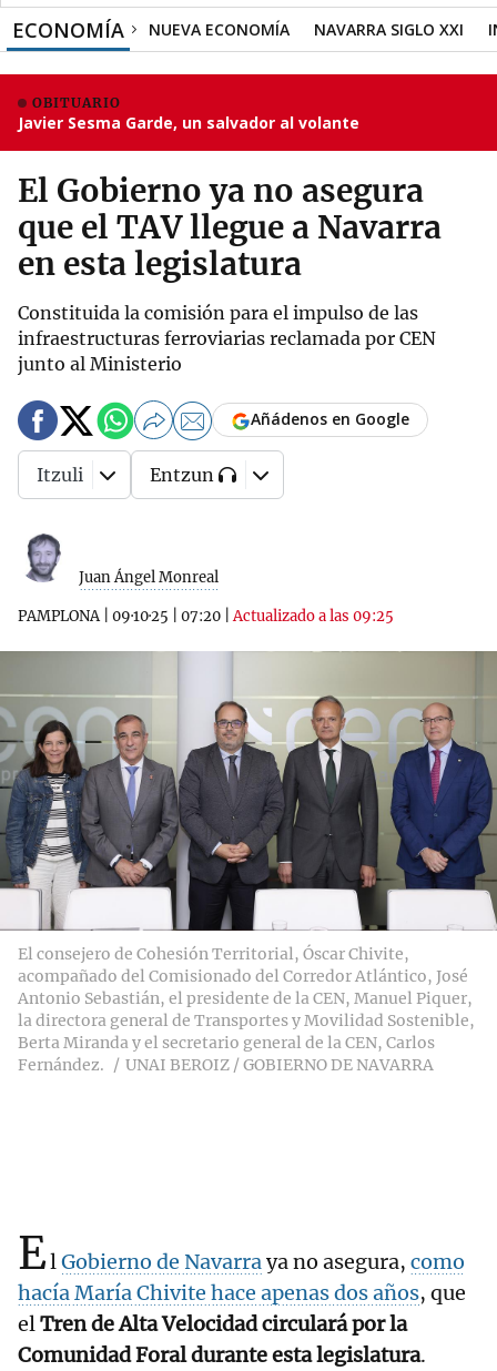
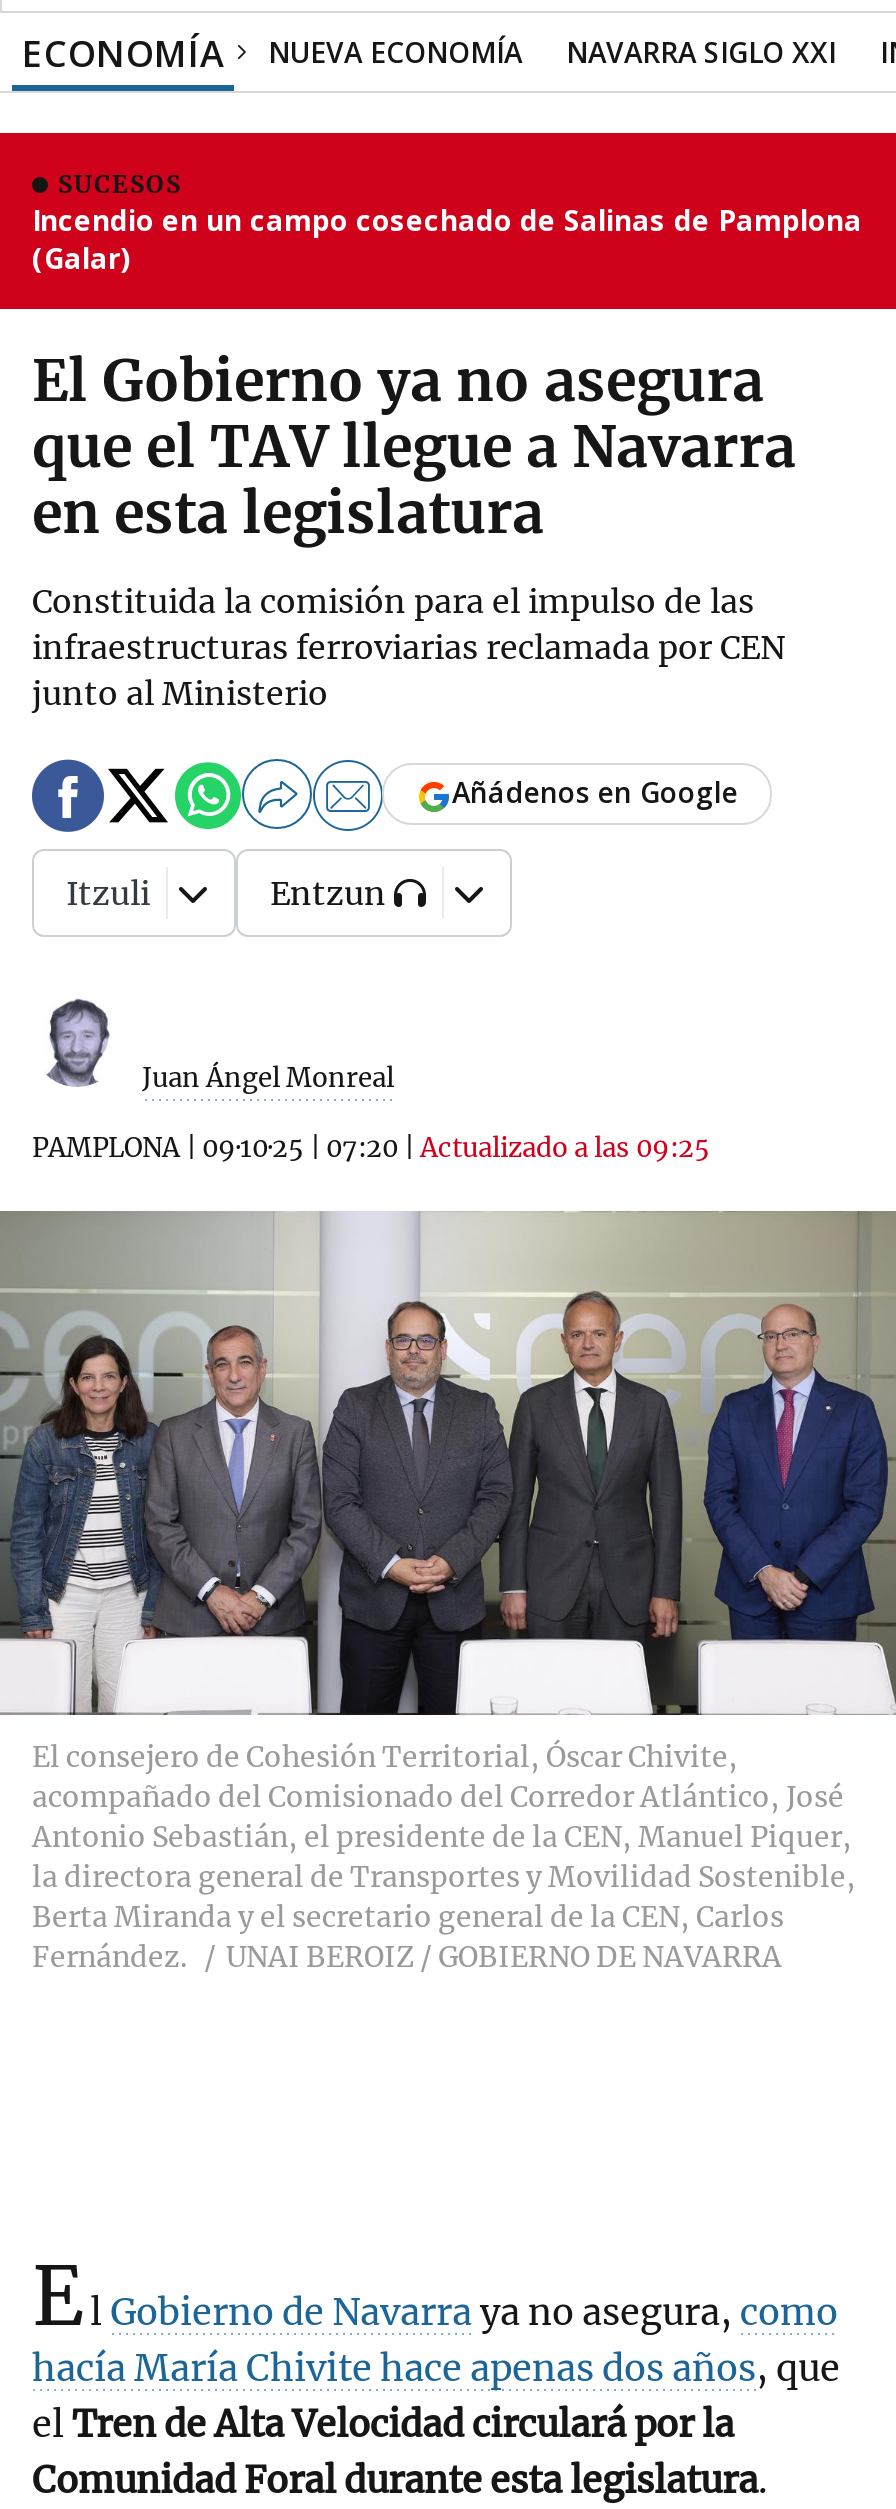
[18,94,359,133] OBITUARIO | Javier Sesma Garde, un salvador al volante -> [32,169,862,277] SUCESOS | Incendio en un campo cosechado de Salinas de Pamplona | (Galar)

